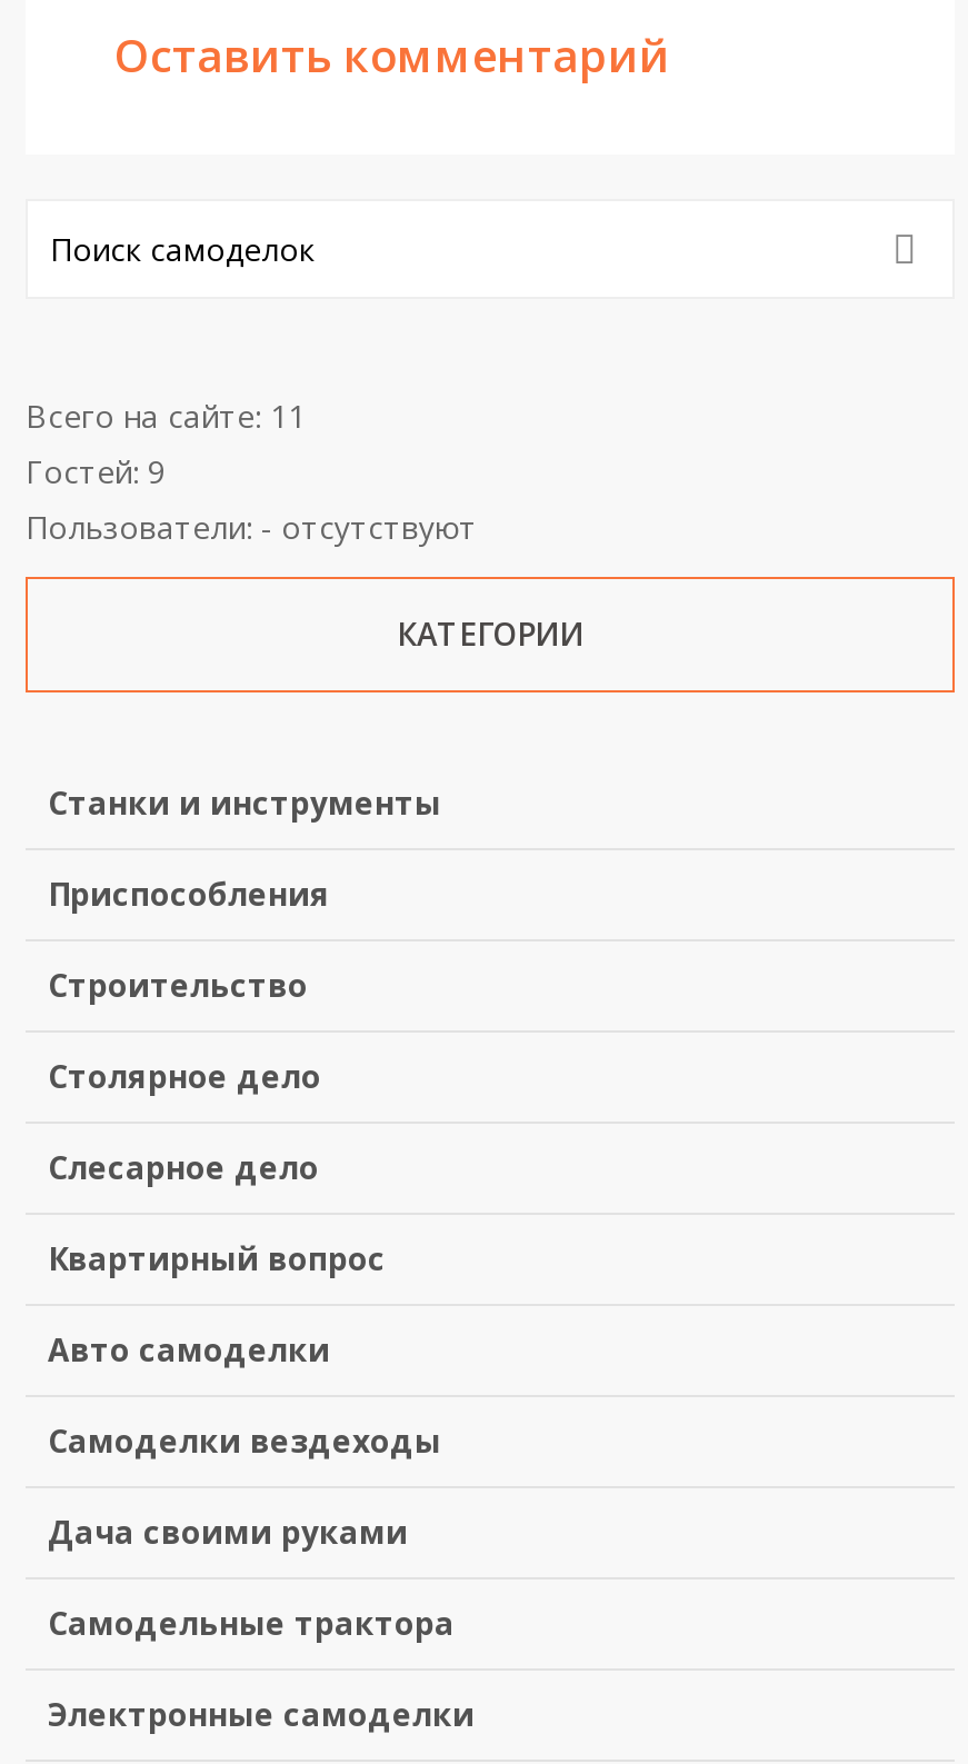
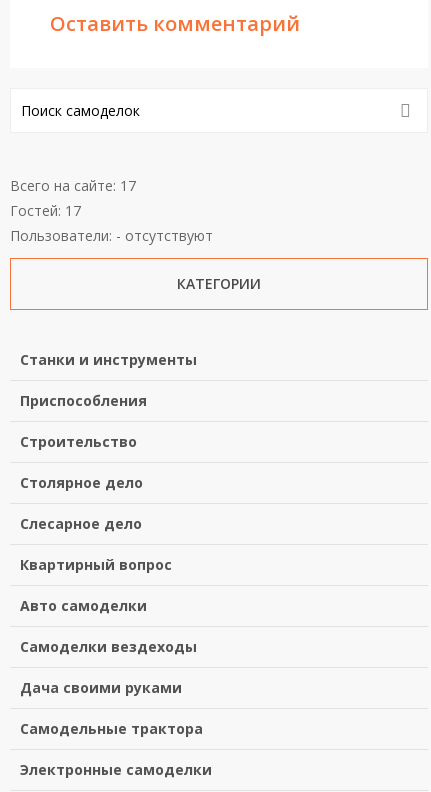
[26,394,306,436] Всего на сайте: 11 -> [10,176,136,195] Всего на сайте: 17
[26,450,166,492] Гостей: 9 -> [10,201,81,220] Гостей: 17

